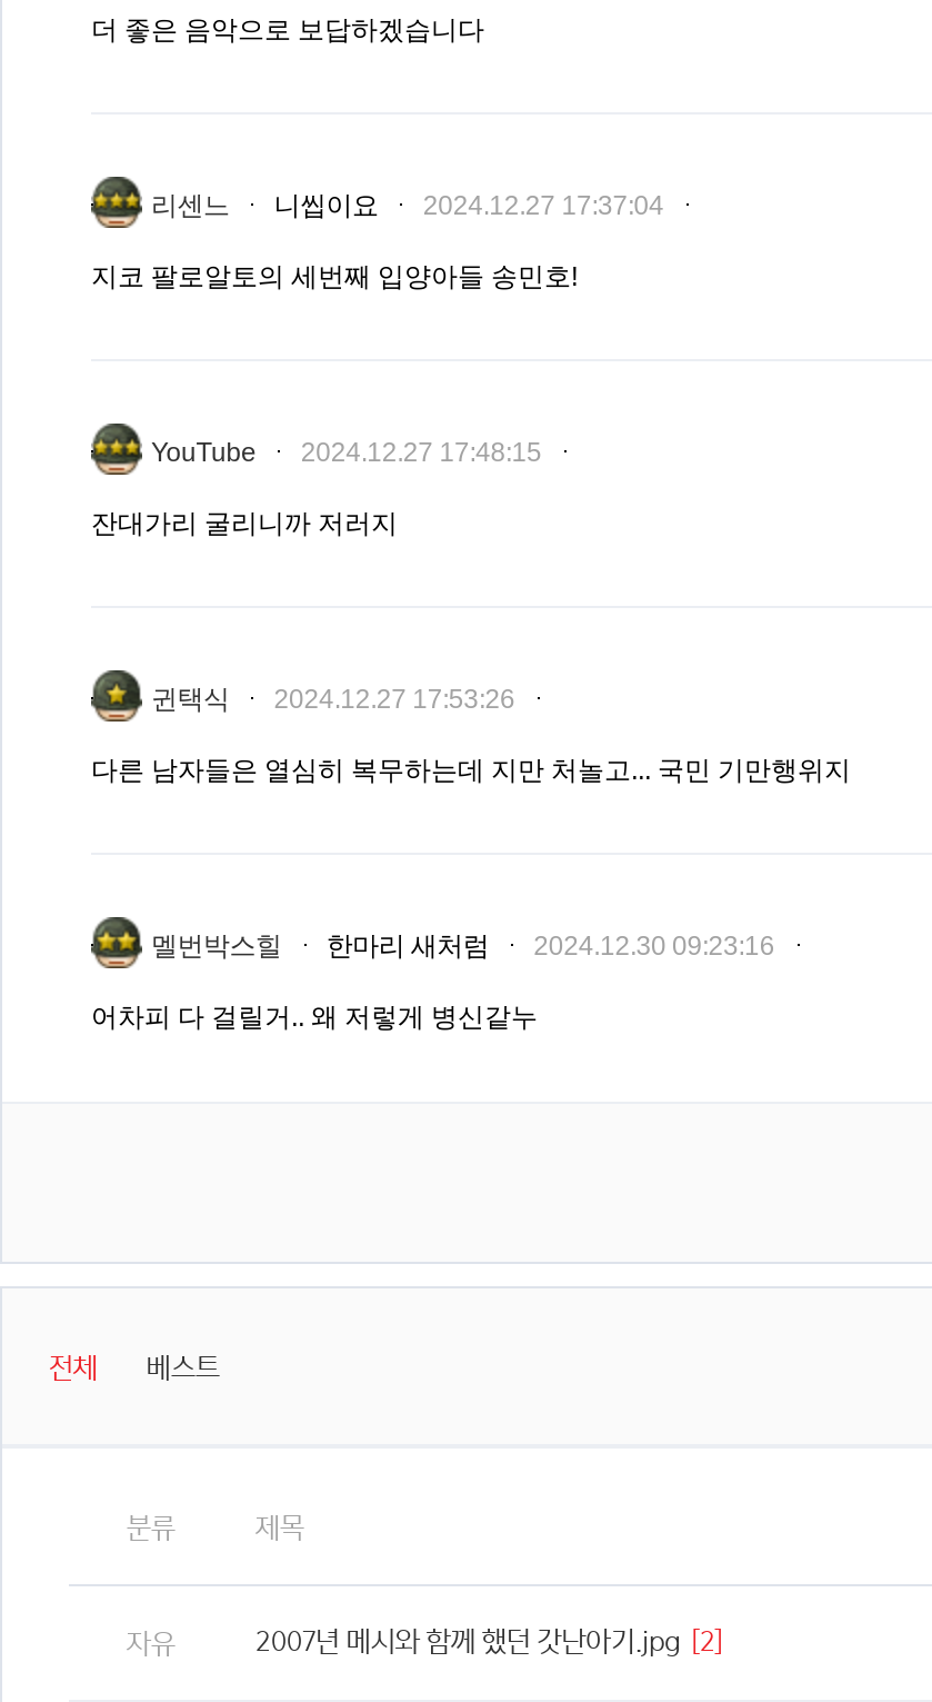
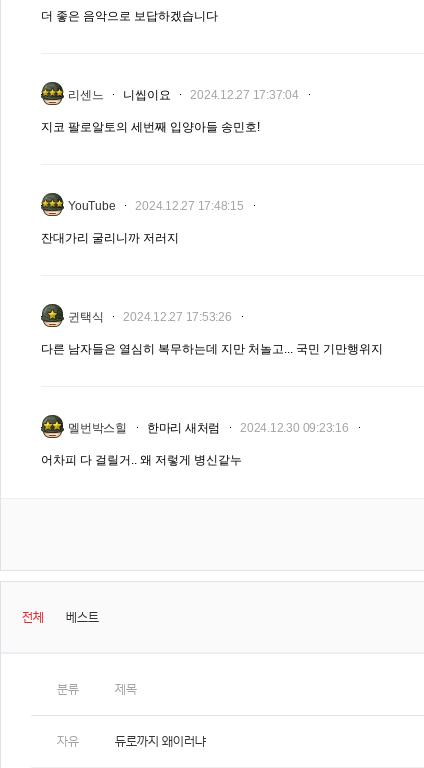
[255,1624,722,1658] 2007년 메시와 함께 했던 갓난아기.jpg [2] -> [115,734,206,749] 듀로까지 왜이러냐

